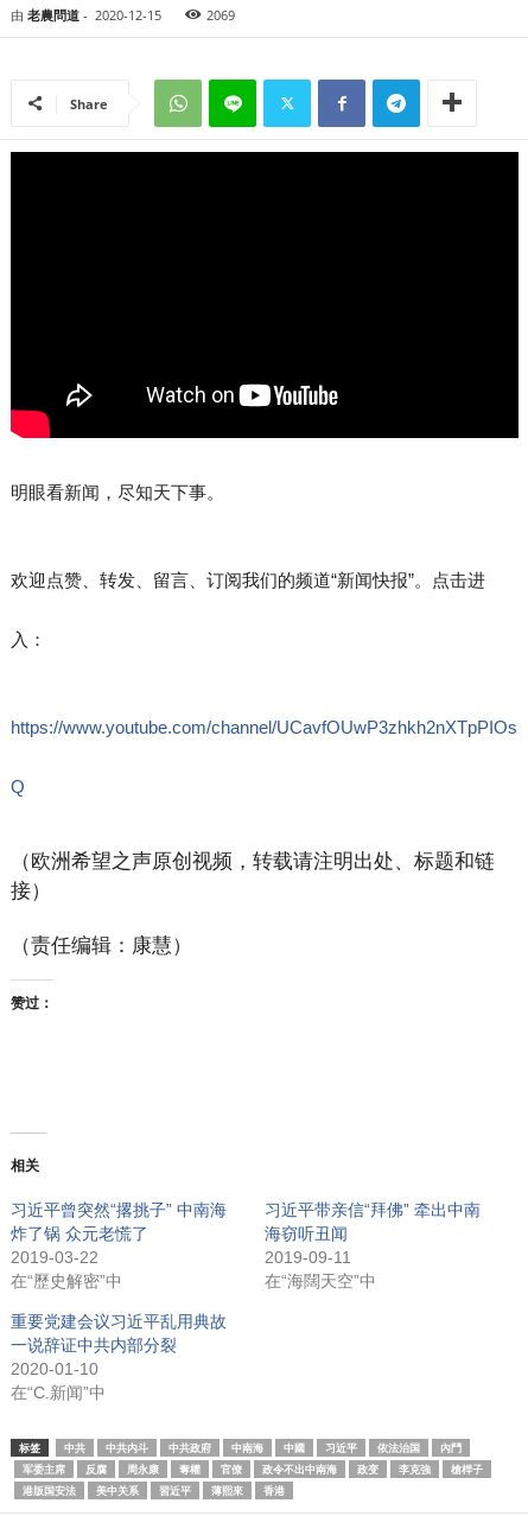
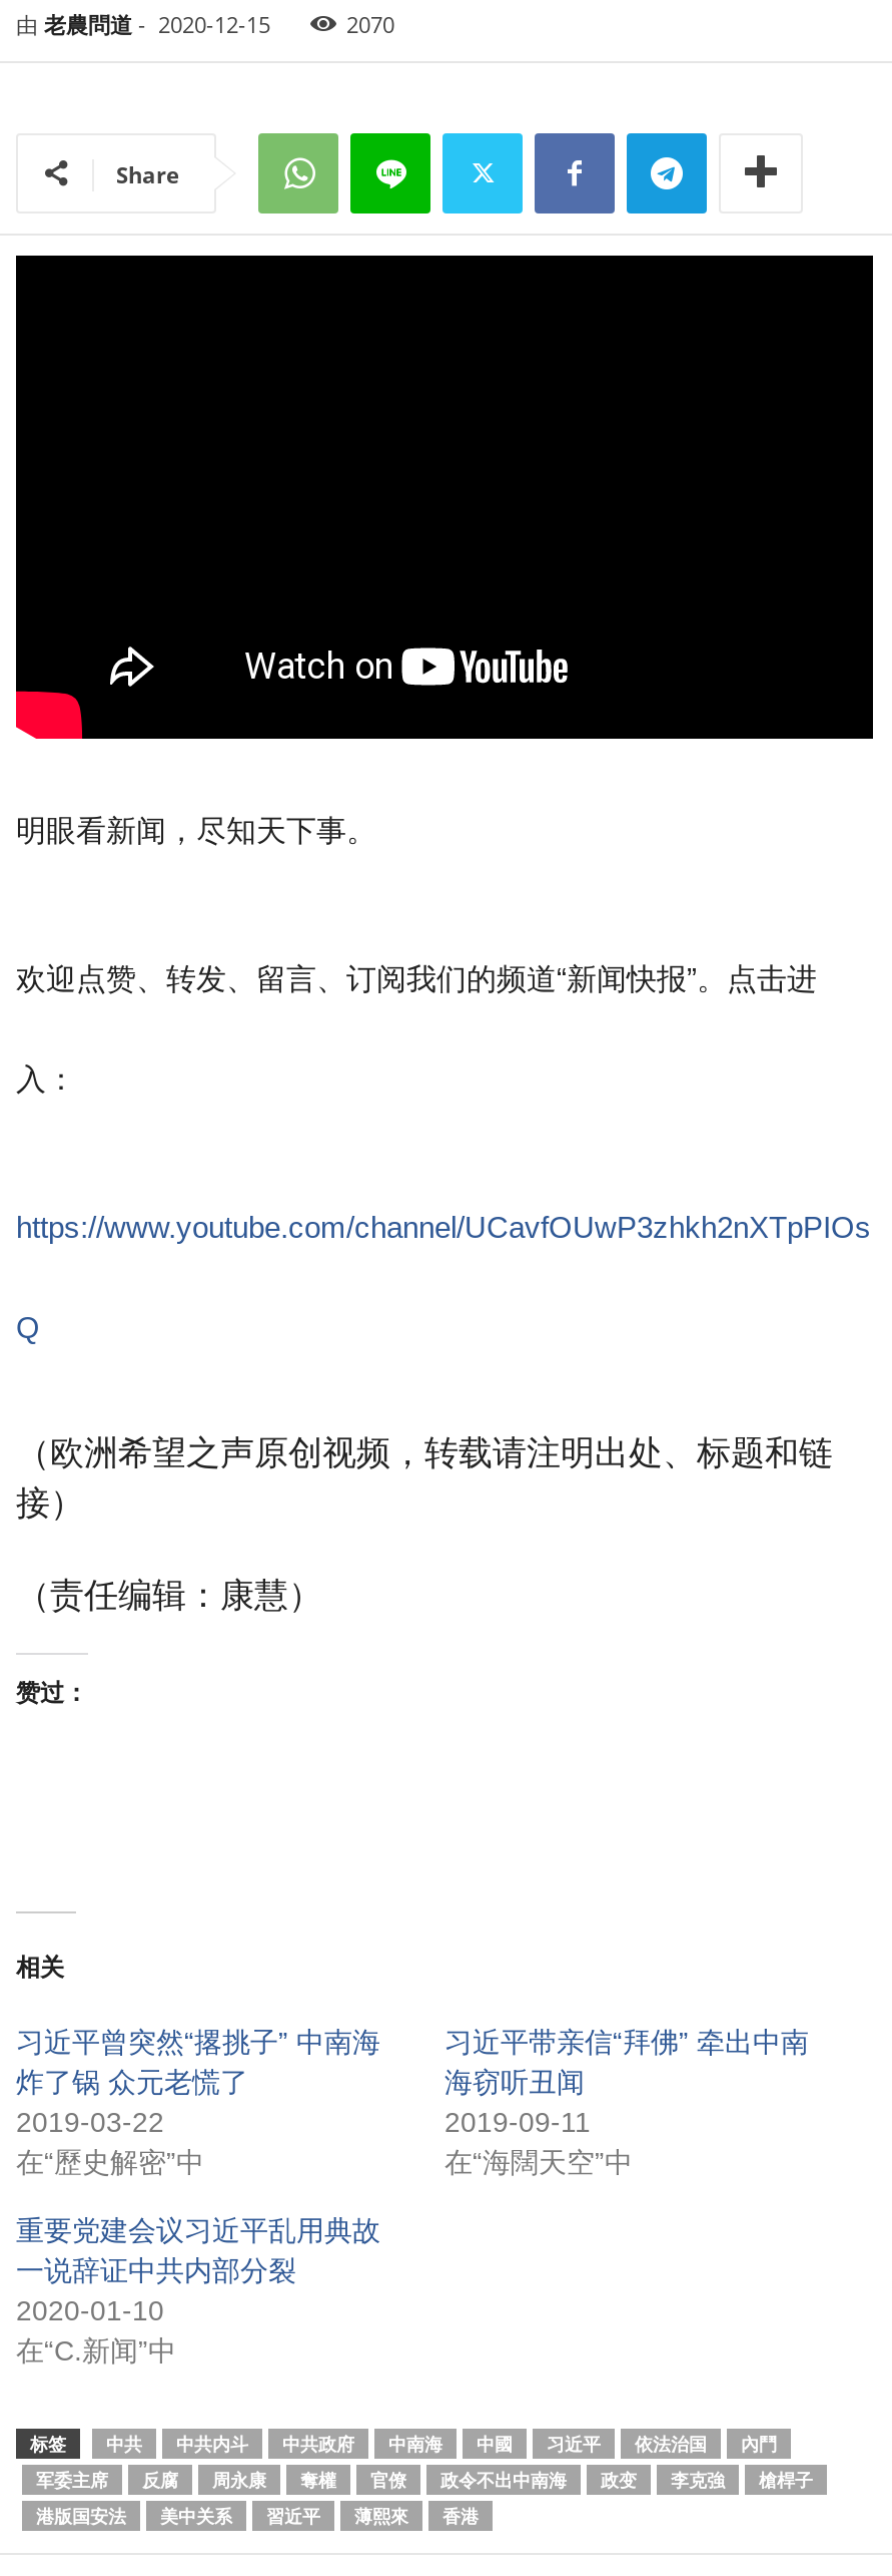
[206,6,235,24] 2069 -> [346,9,394,39] 2070

